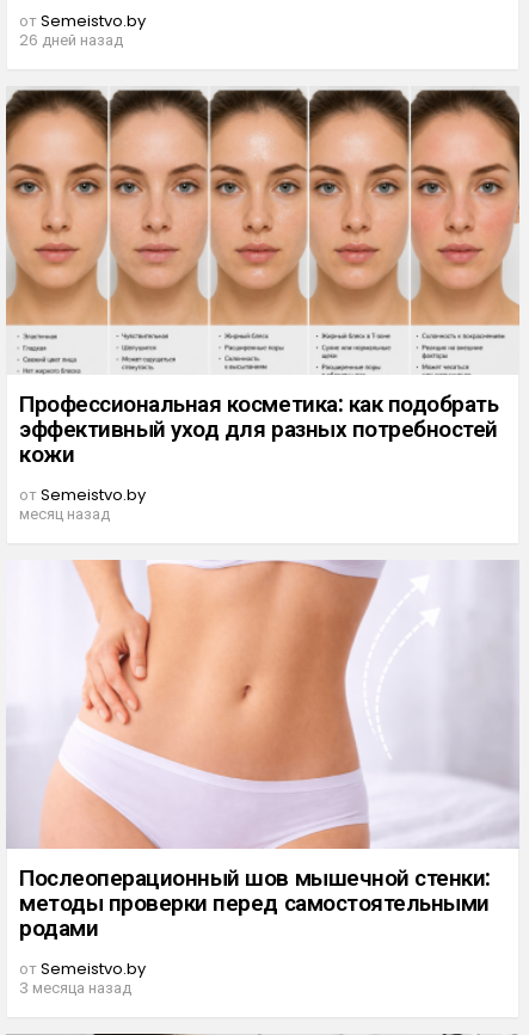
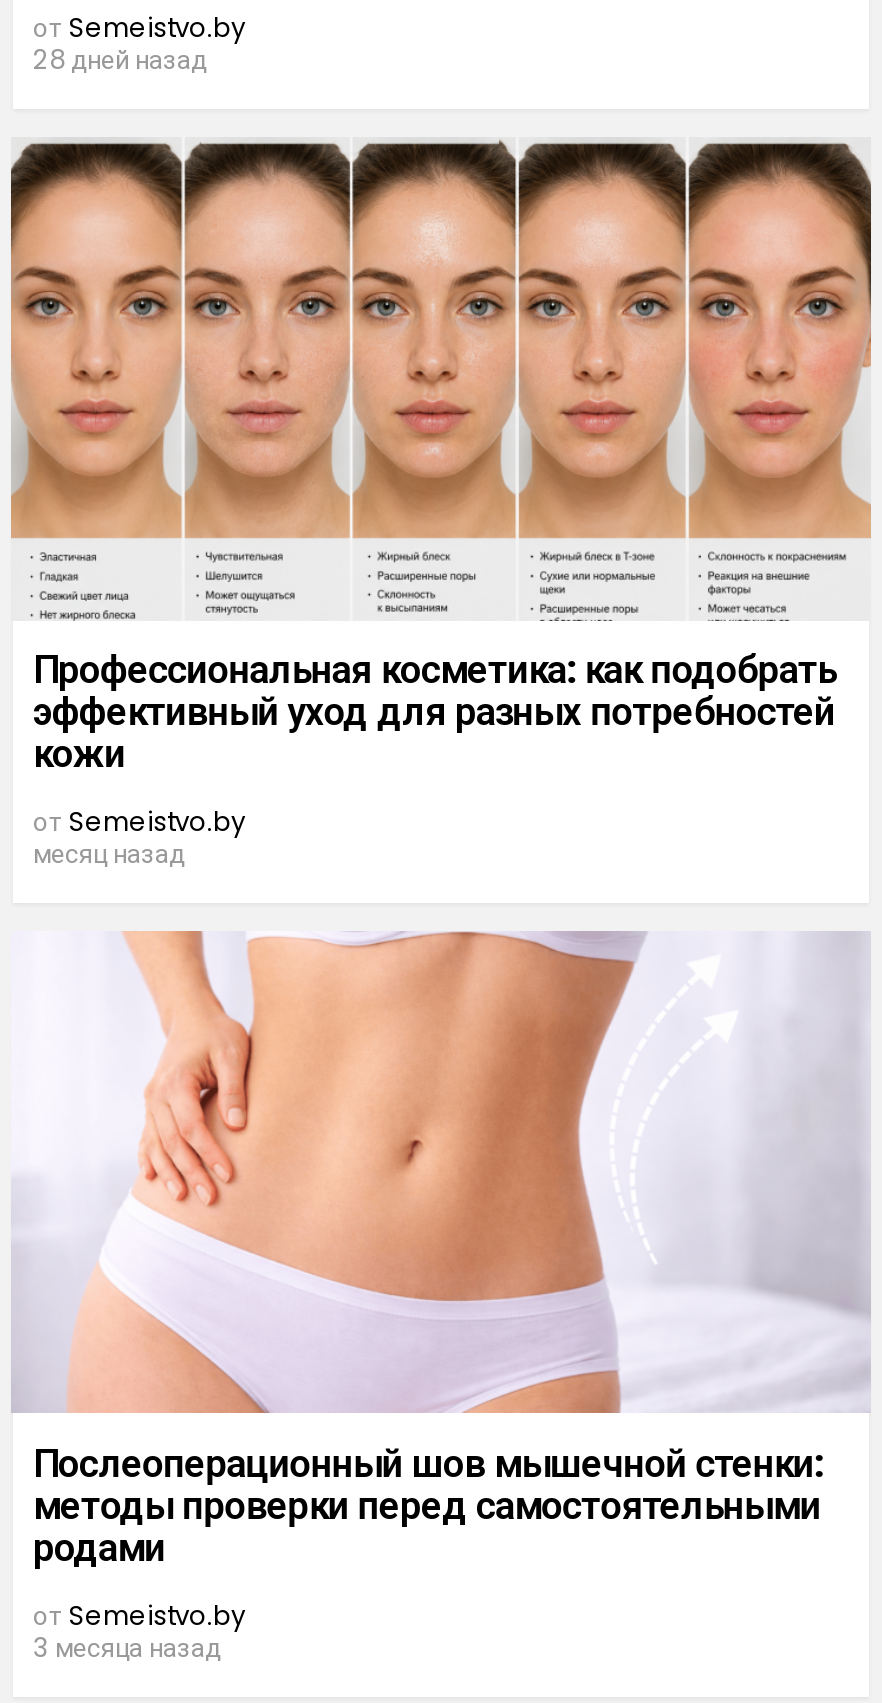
[19,28,123,51] 26 дней назад -> [33,41,207,79] 28 дней назад

